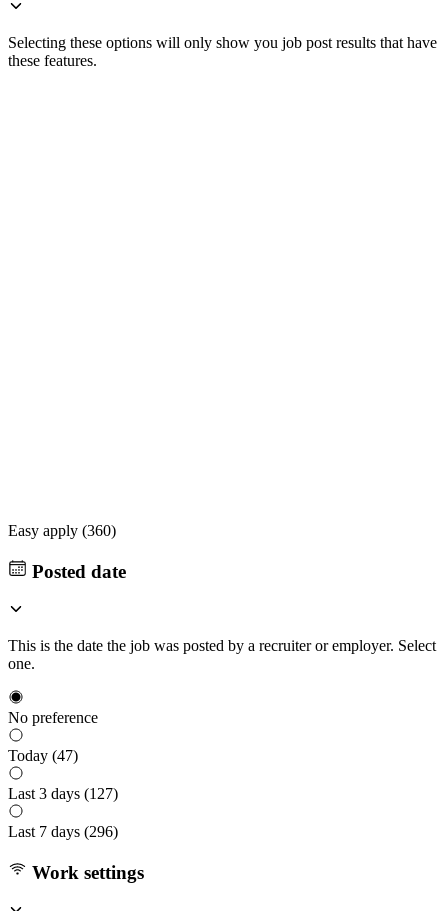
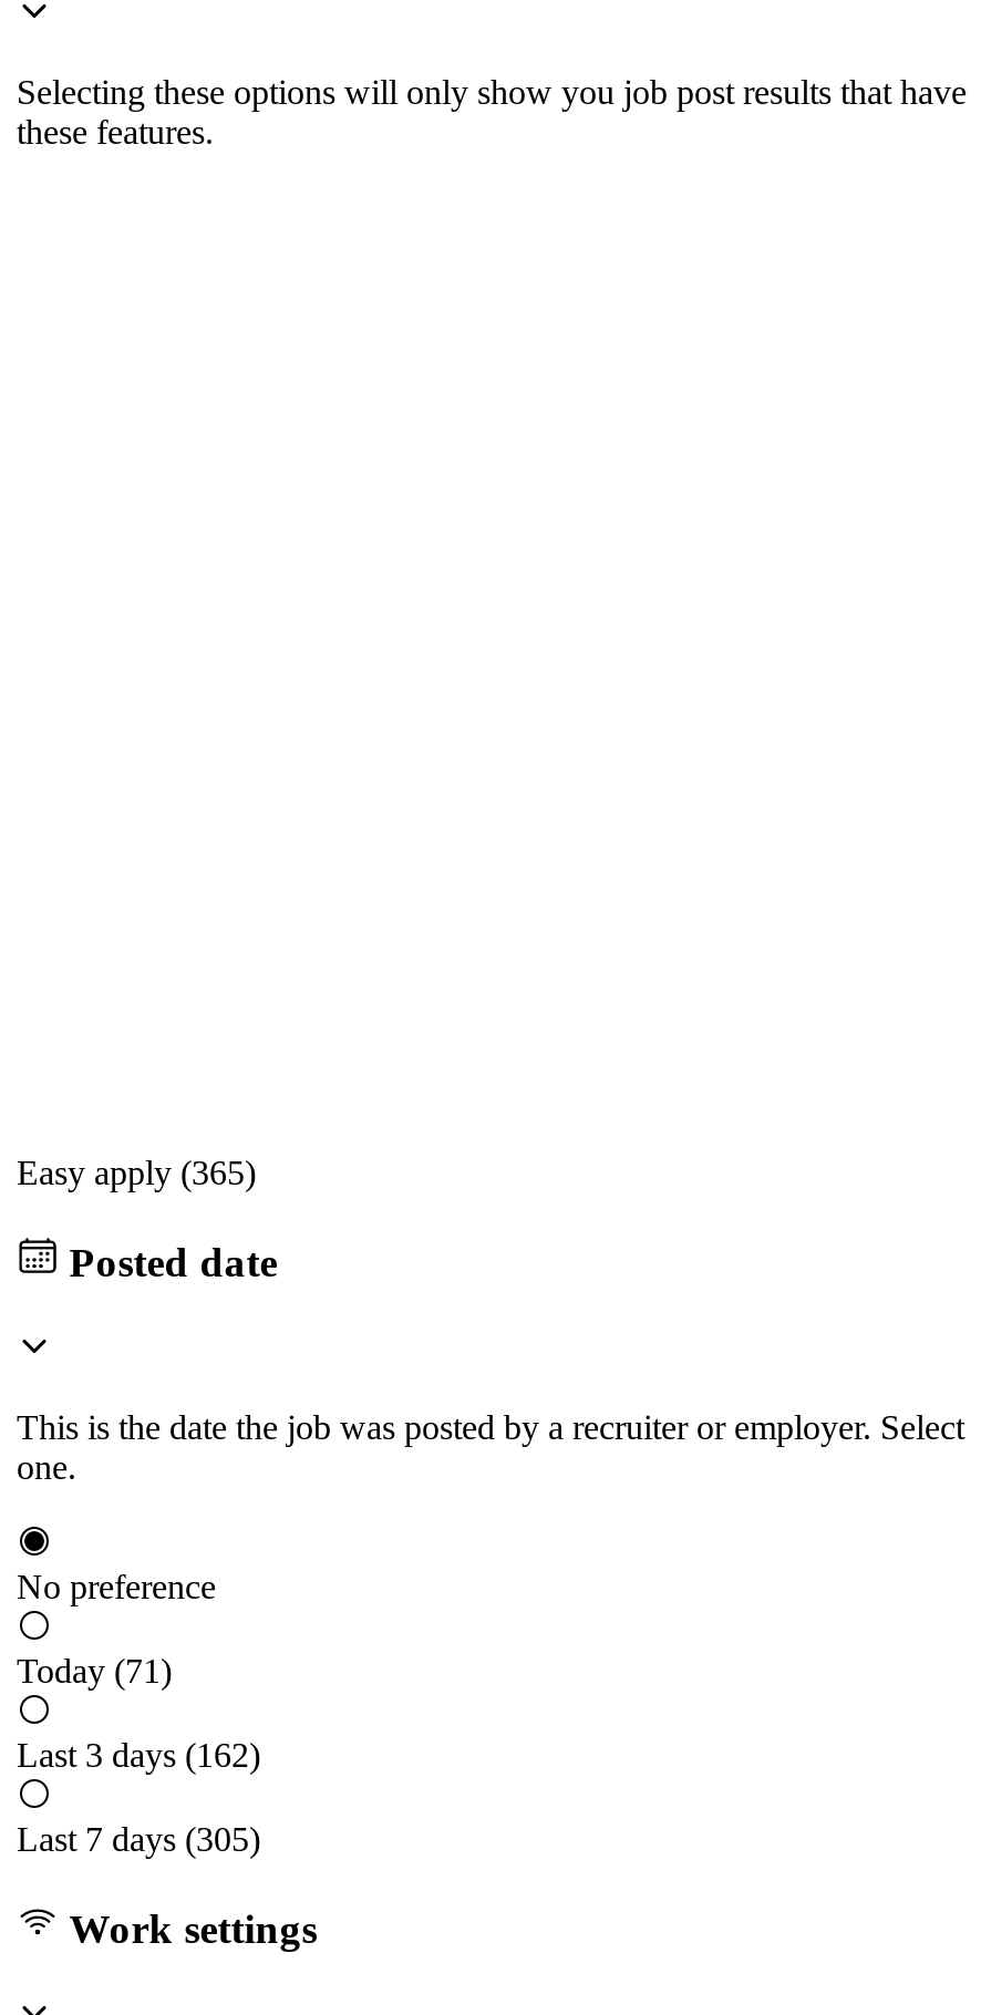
[8,522,116,539] Easy apply (360) -> [17,1153,256,1191] Easy apply (365)
[8,747,78,764] Today (47) -> [17,1652,172,1689] Today (71)
[8,785,118,802] Last 3 days (127) -> [17,1736,260,1774] Last 3 days (162)
[8,823,118,840] Last 7 days (296) -> [17,1820,260,1858] Last 7 days (305)

